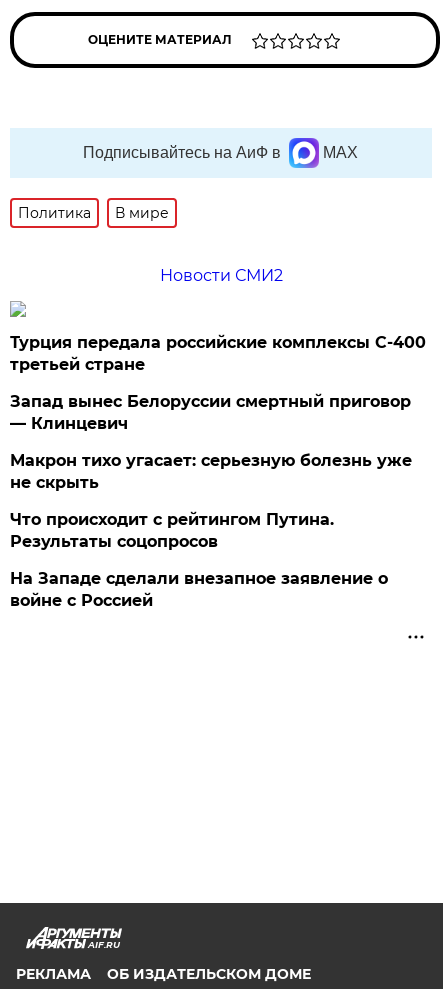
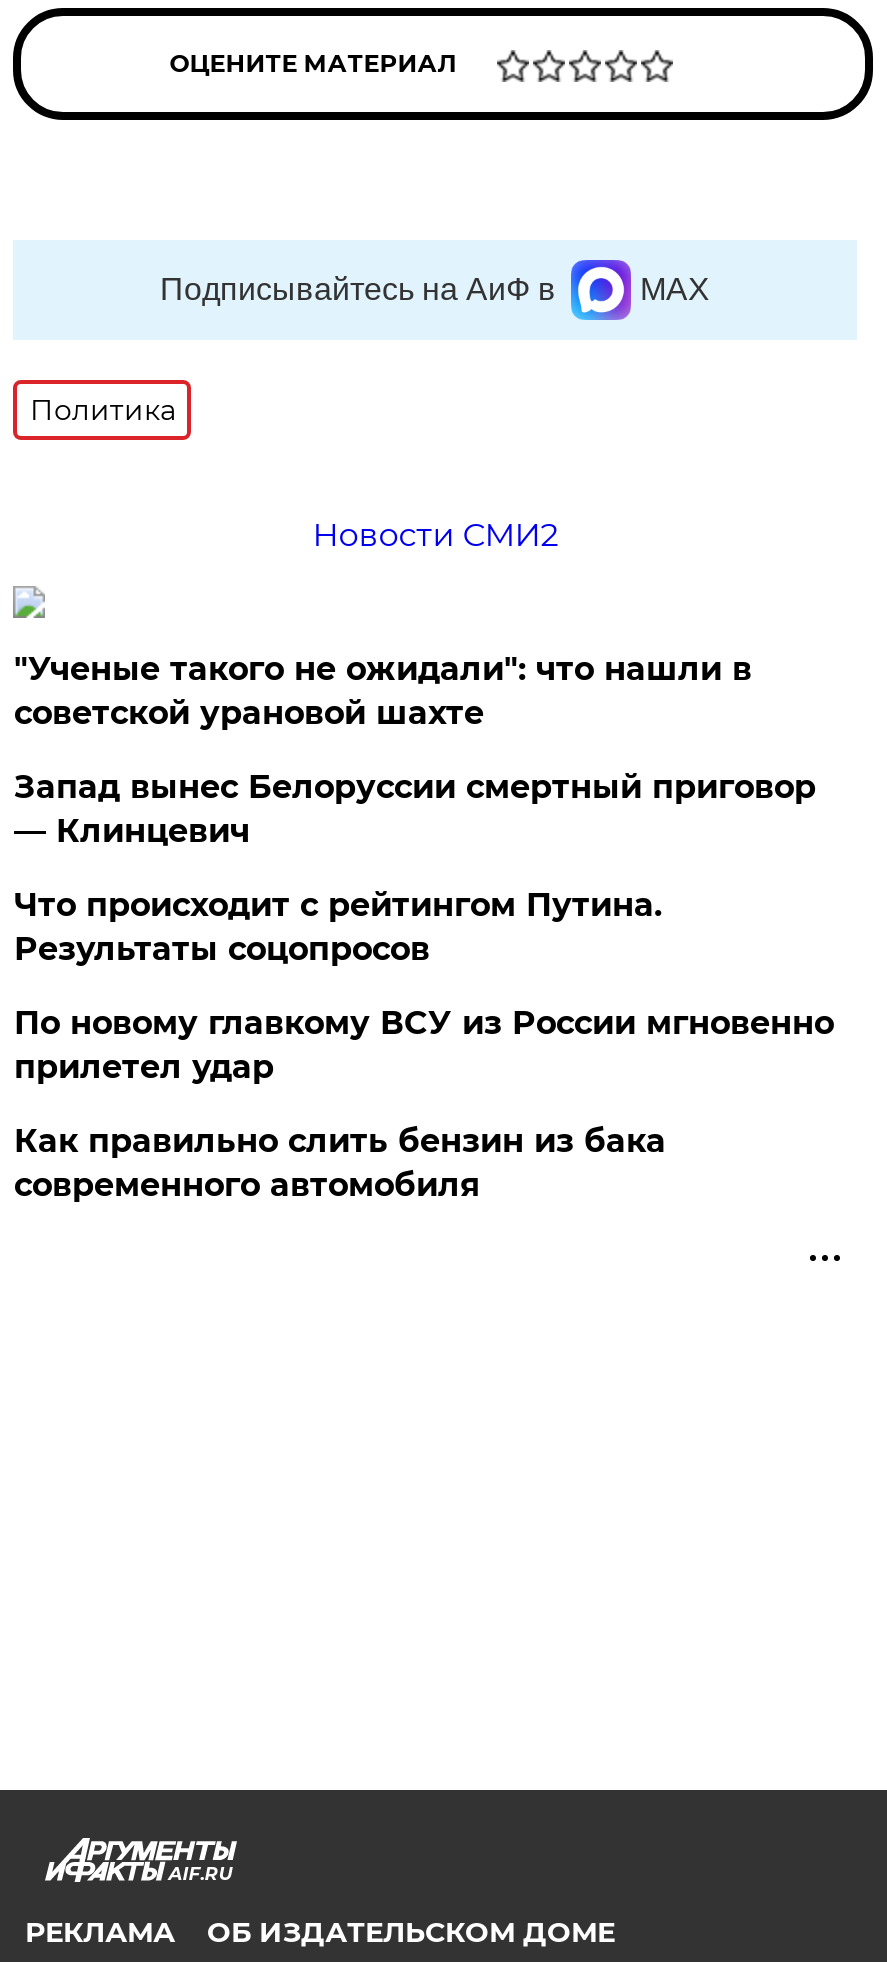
[115,204,169,222] В мире -> none
[10,333,426,374] Турция передала российские комплексы С-400 | третьей стране -> [14,650,752,732] "Ученые такого не ожидали": что нашли в | советской урановой шахте
[10,451,412,492] Макрон тихо угасает: серьезную болезнь уже | не скрыть -> none
moved [10,510,334,551] -> [14,886,662,968]: Что происходит с рейтингом Путина. | Результаты соцопросов
[10,569,388,610] На Западе сделали внезапное заявление о | войне с Россией -> [14,1004,834,1204] По новому главкому ВСУ из России мгновенно | прилетел удар | Как правильно слить бензин из бака | современного автомобиля

